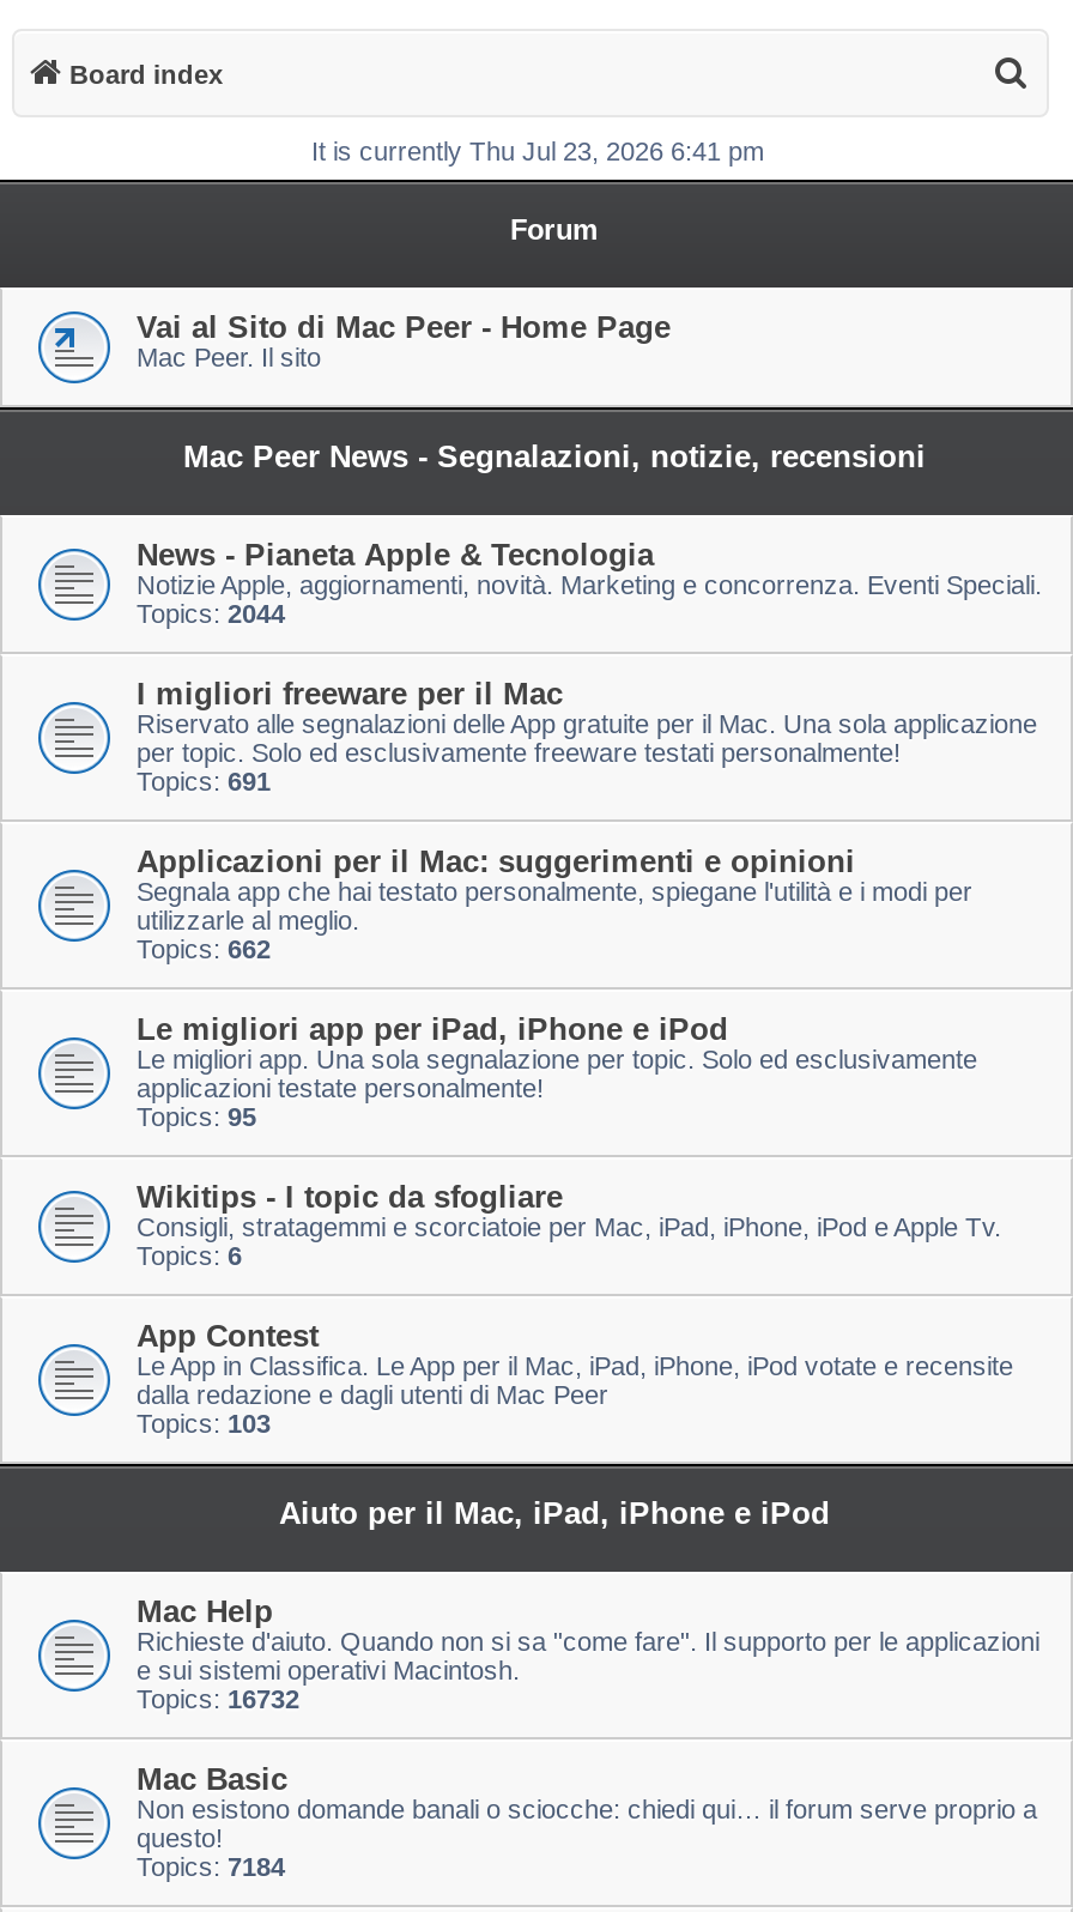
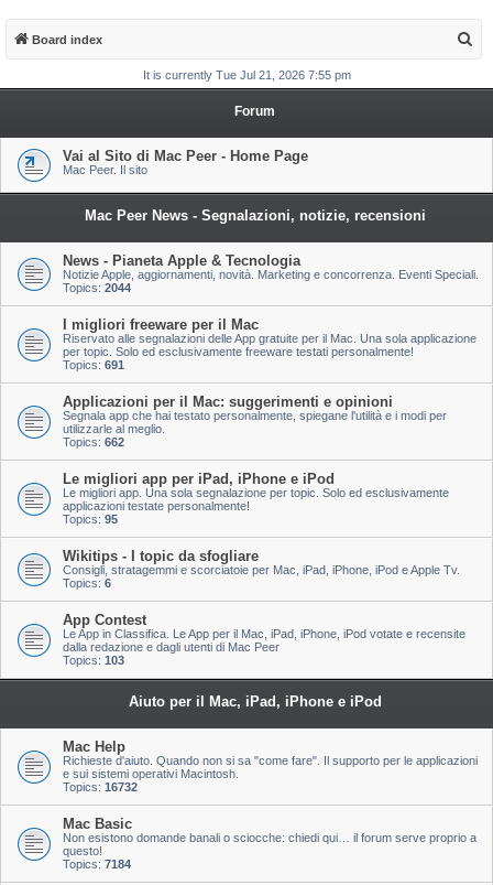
[311,137,764,165] It is currently Thu Jul 23, 2026 6:41 pm -> [143,68,351,82] It is currently Tue Jul 21, 2026 7:55 pm

